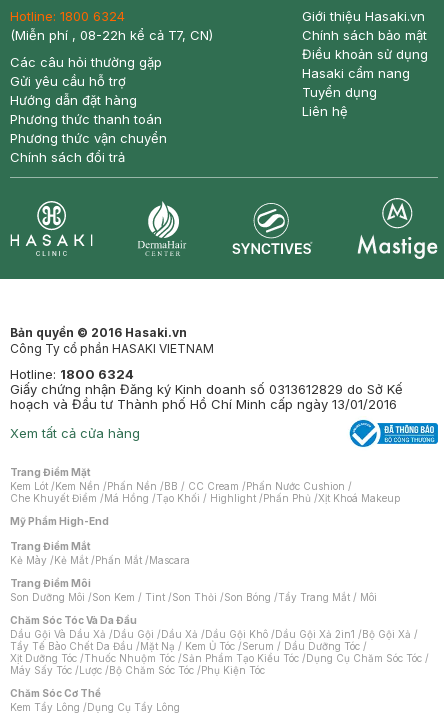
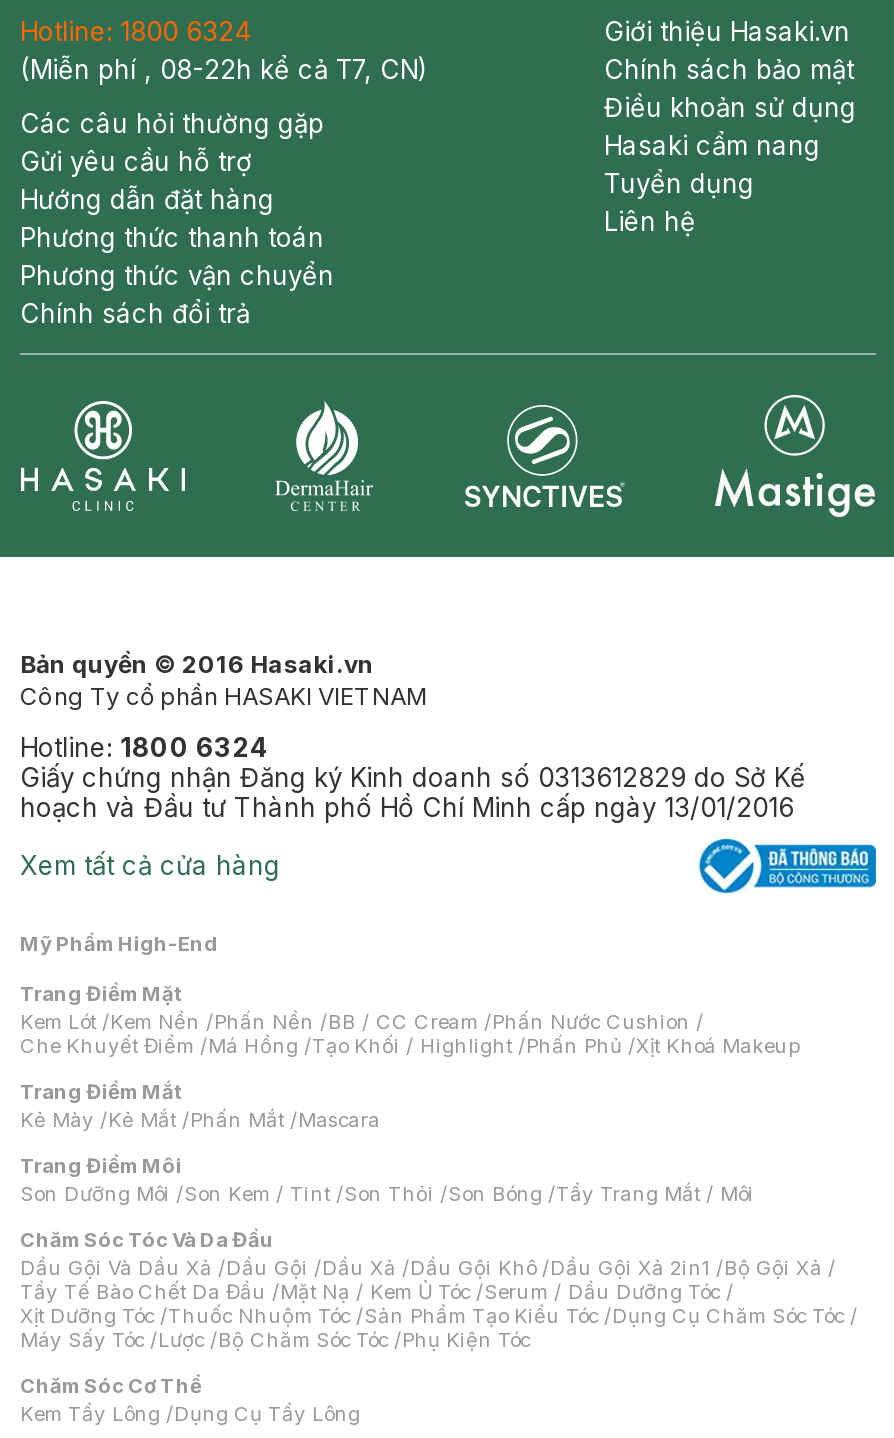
moved [10,466,400,504] -> [20,981,800,1057]: Trang Điểm Mặt | Kem Lót /Kem Nền /Phấn Nền /BB / CC Cream /Phấn Nước Cushion / | Che Khuyết Điểm /Má Hồng /Tạo Khối / Highlight /Phấn Phủ /Xịt Khoá Makeup
moved [10,515,109,527] -> [20,931,218,955]: Mỹ Phẩm High-End

